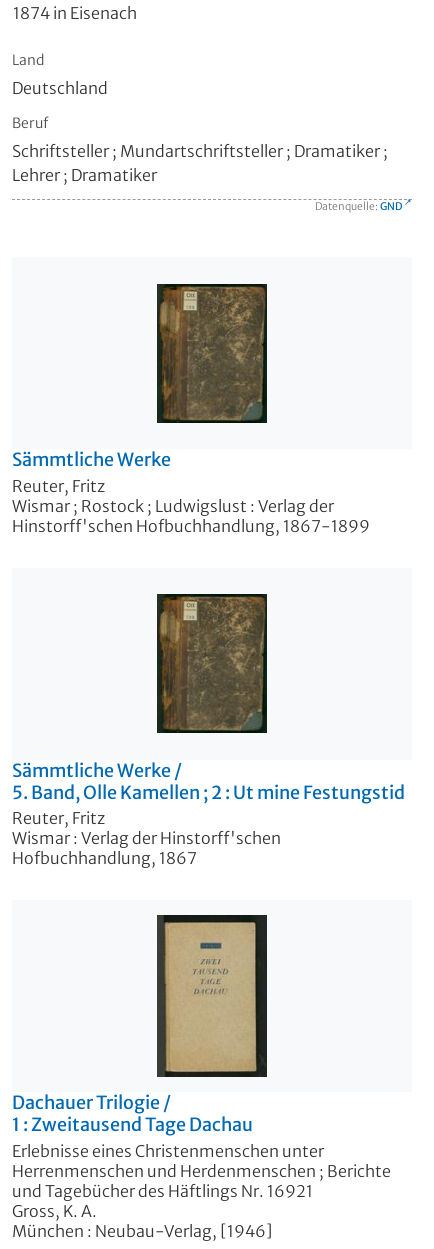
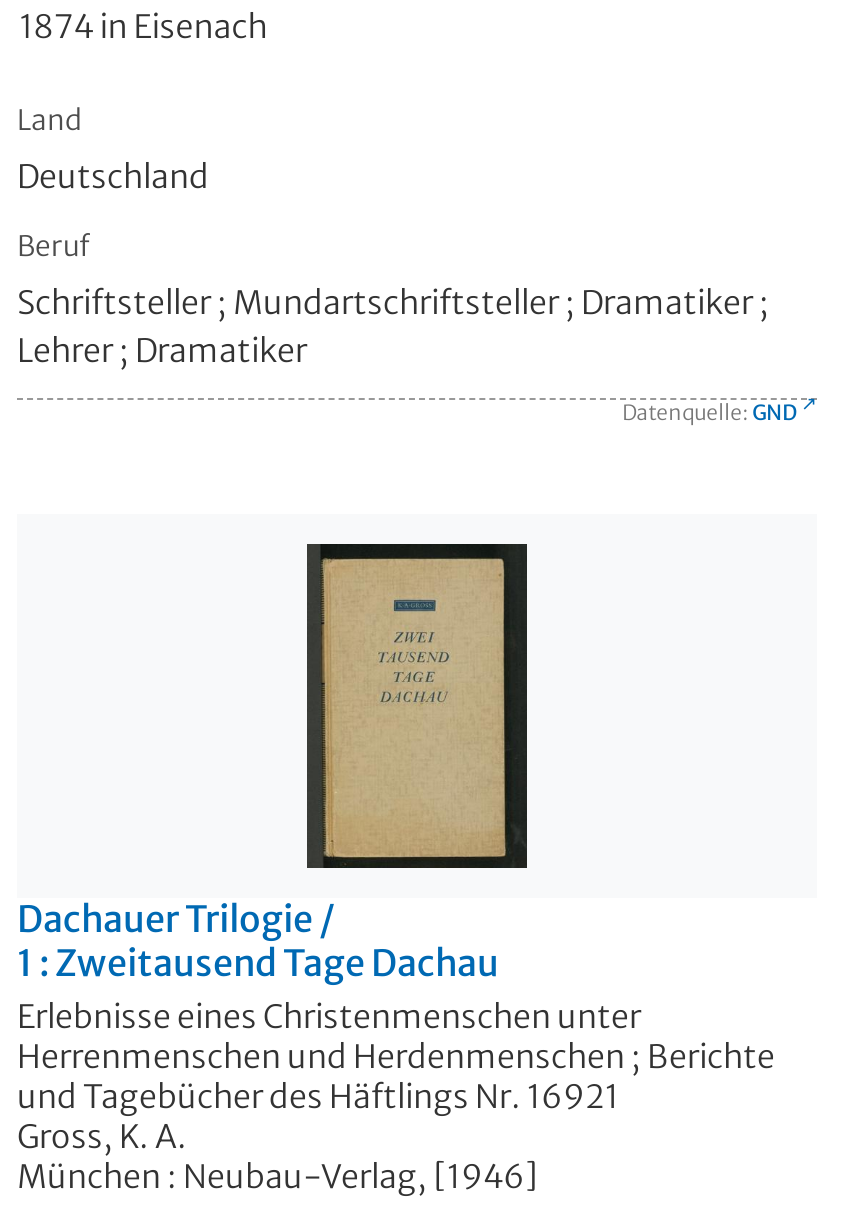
[12,283,370,536] [image] | Sämmtliche Werke | Reuter, Fritz | Wismar ; Rostock ; Ludwigslust : Verlag der | Hinstorff'schen Hofbuchhandlung, 1867-1899 -> none
[12,593,405,868] [image] | Sämmtliche Werke / | 5. Band, Olle Kamellen ; 2 : Ut mine Festungstid | Reuter, Fritz | Wismar : Verlag der Hinstorff'schen | Hofbuchhandlung, 1867 -> none

